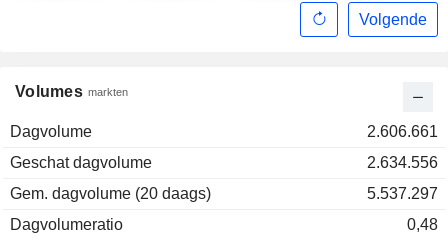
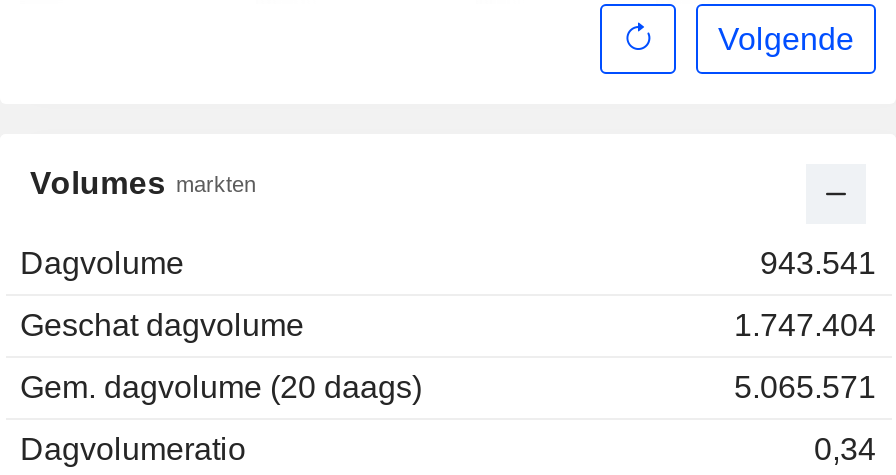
[367,123,438,140] 2.606.661 -> [760,246,876,280] 943.541
[367,154,438,171] 2.634.556 -> [734,308,876,342] 1.747.404
[367,185,438,202] 5.537.297 -> [734,370,876,404] 5.065.571
[407,216,438,233] 0,48 -> [814,432,876,466] 0,34

